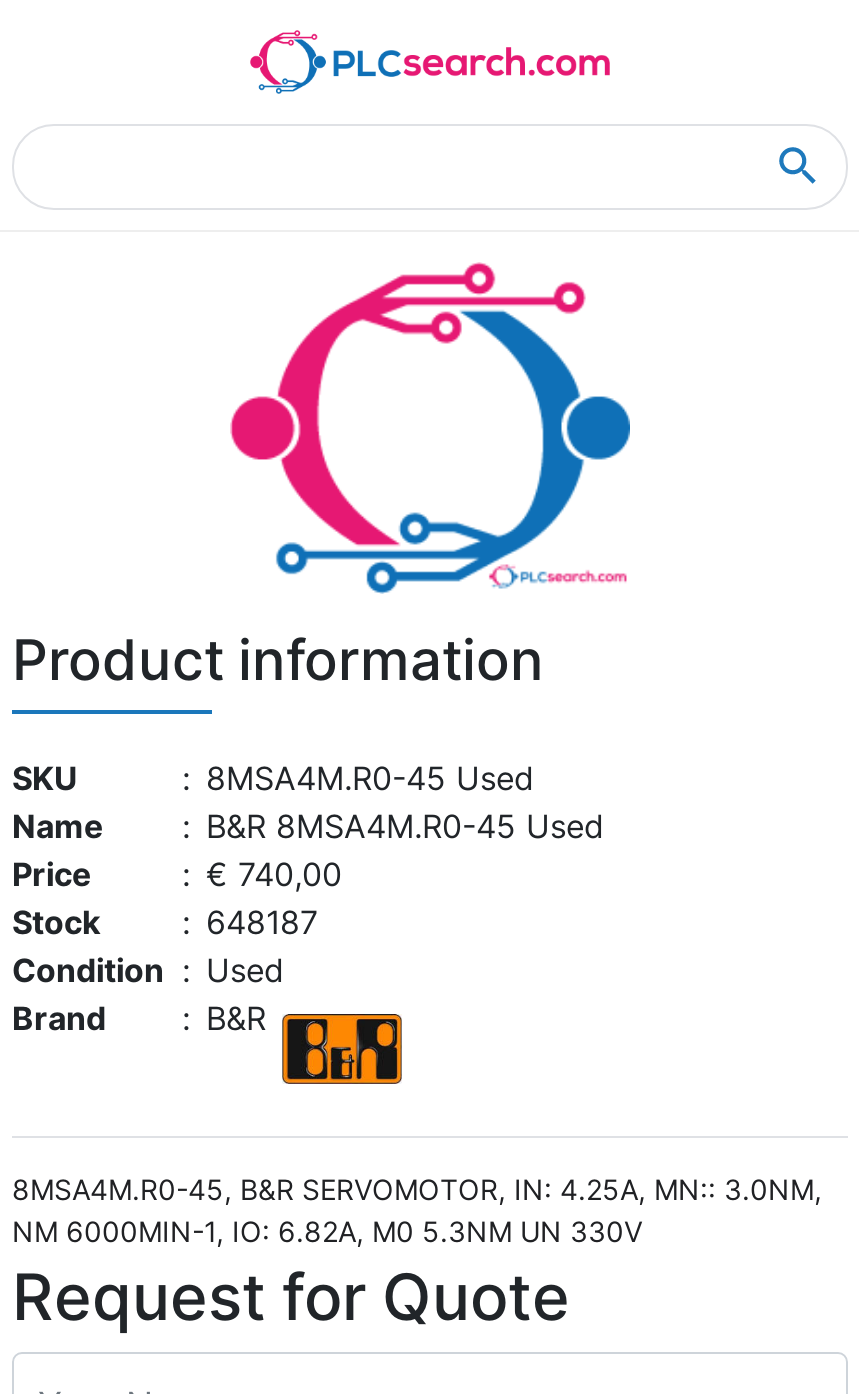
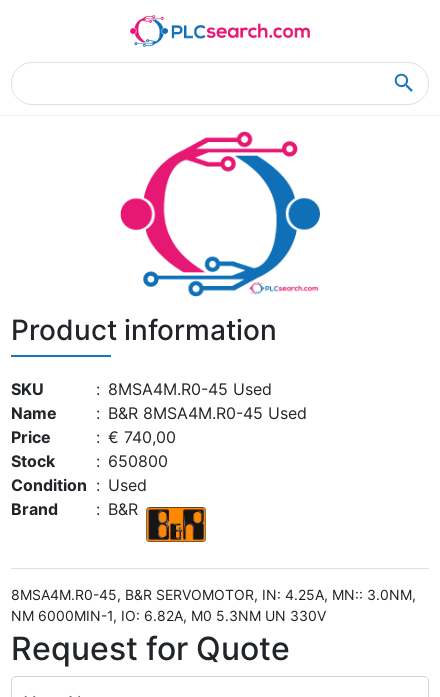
[182,902,318,942] : 648187 -> [96,451,168,471] : 650800

